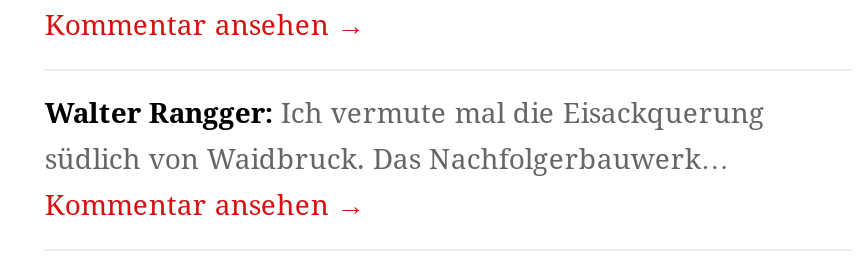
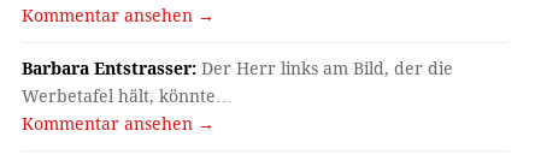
[45,97,765,175] Walter Rangger: Ich vermute mal die Eisackquerung | südlich von Waidbruck. Das Nachfolgerbauwerk… -> [22,59,454,106] Barbara Entstrasser: Der Herr links am Bild, der die | Werbetafel hält, könnte…

